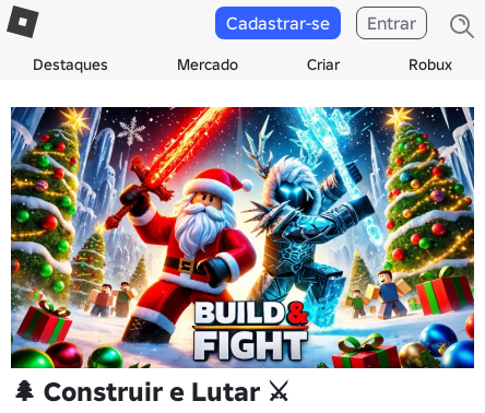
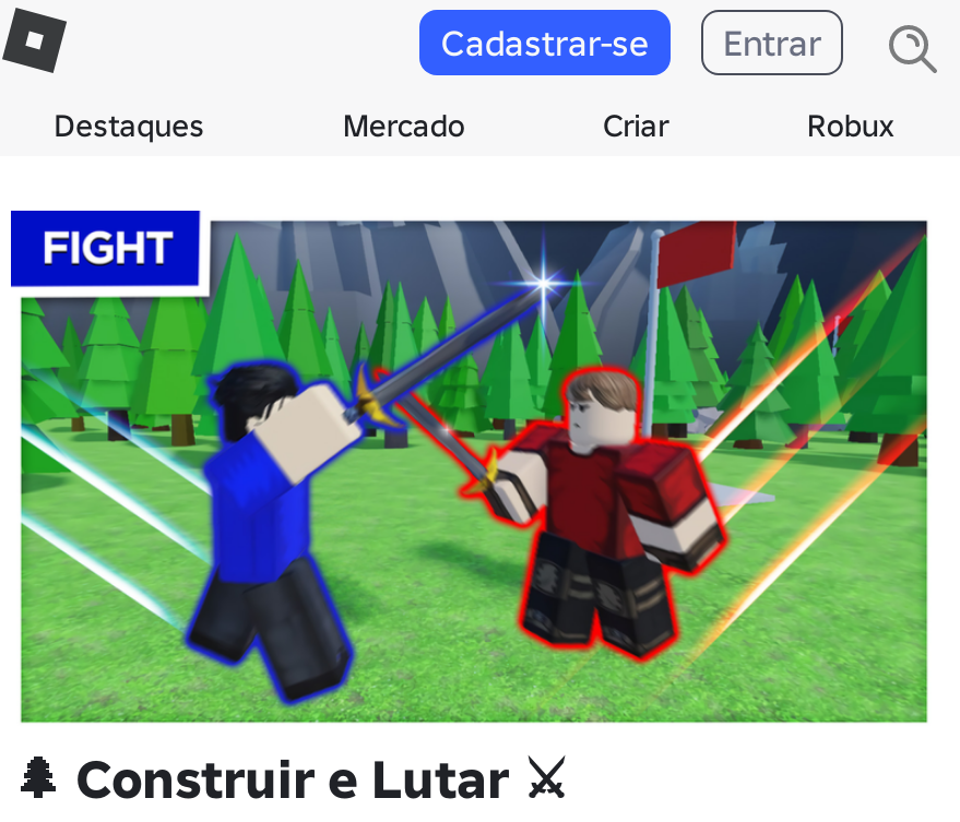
[10,106,475,369] [image] -> [11,209,937,732] [image]

